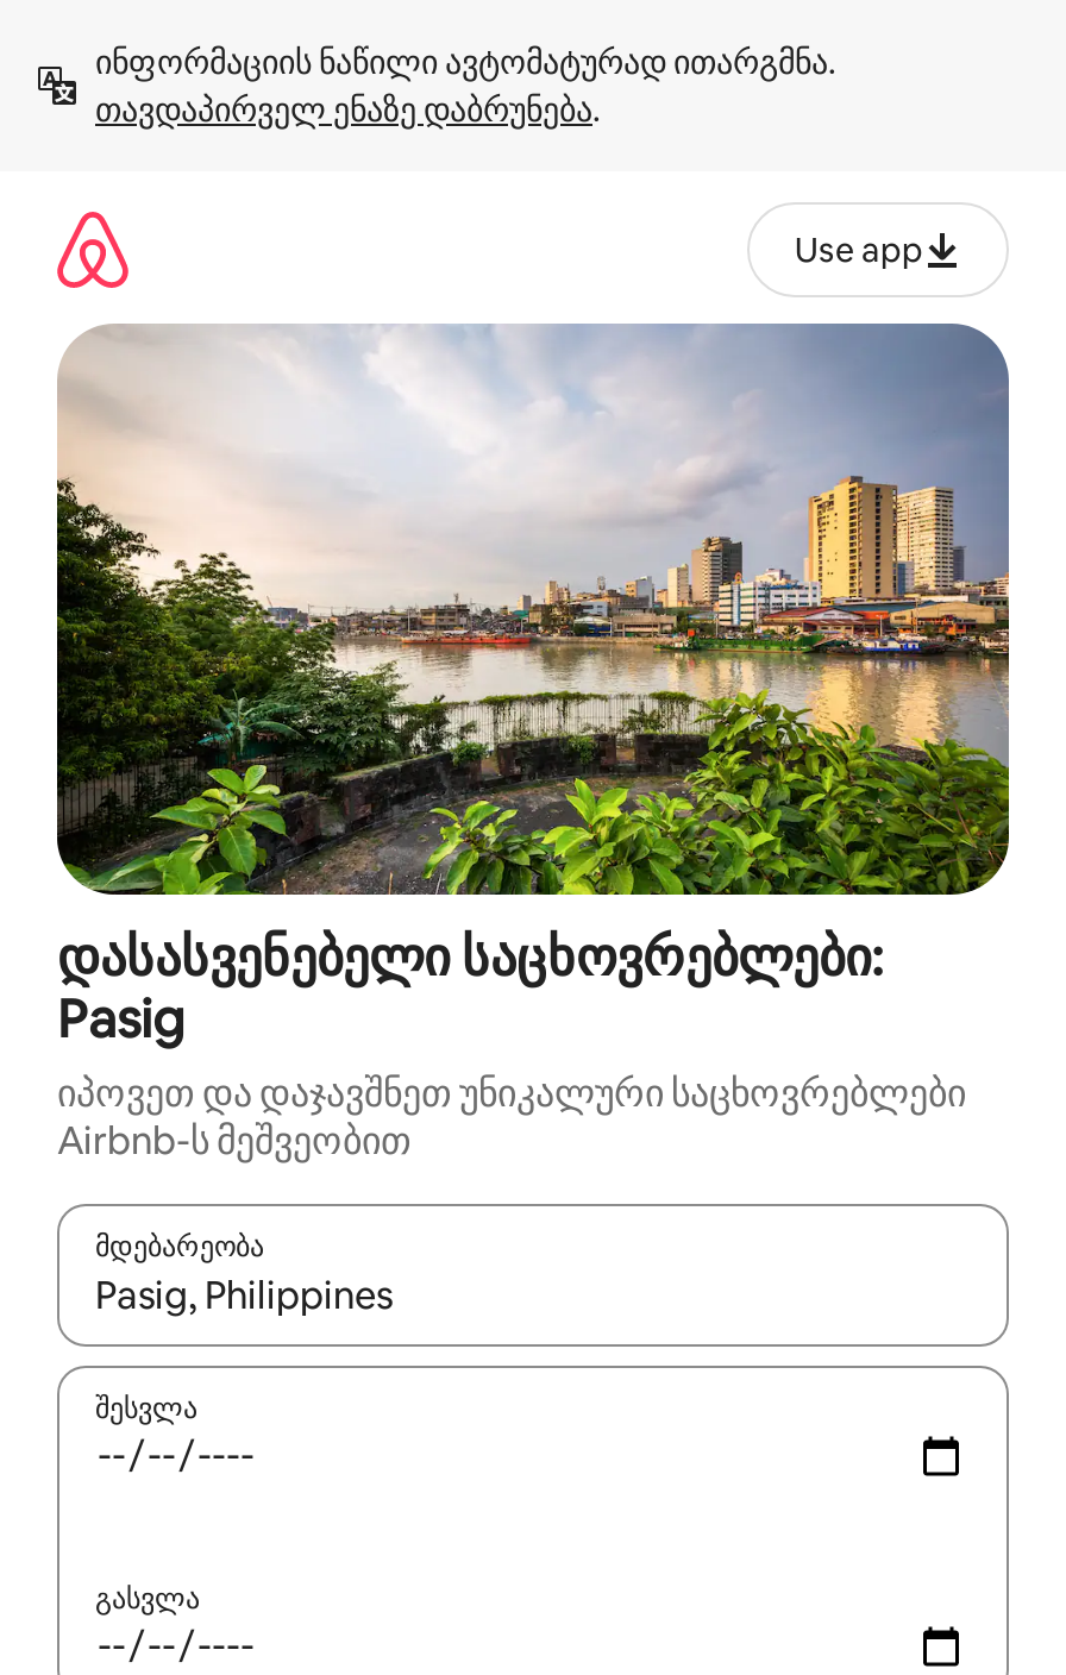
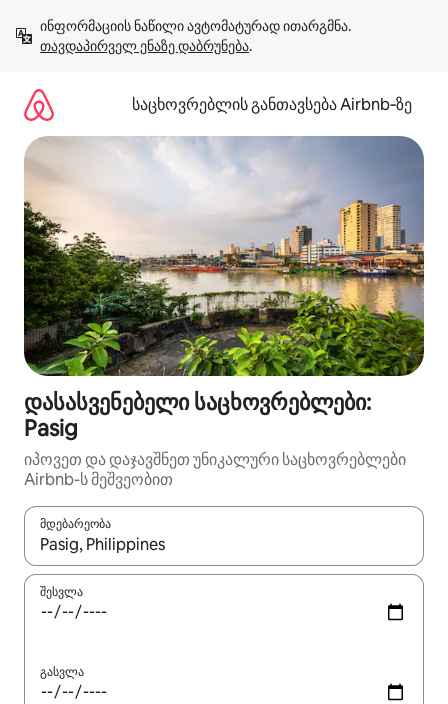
[795,227,923,270] Use app -> [132,93,412,114] საცხოვრებლის განთავსება Airbnb‑ზე

